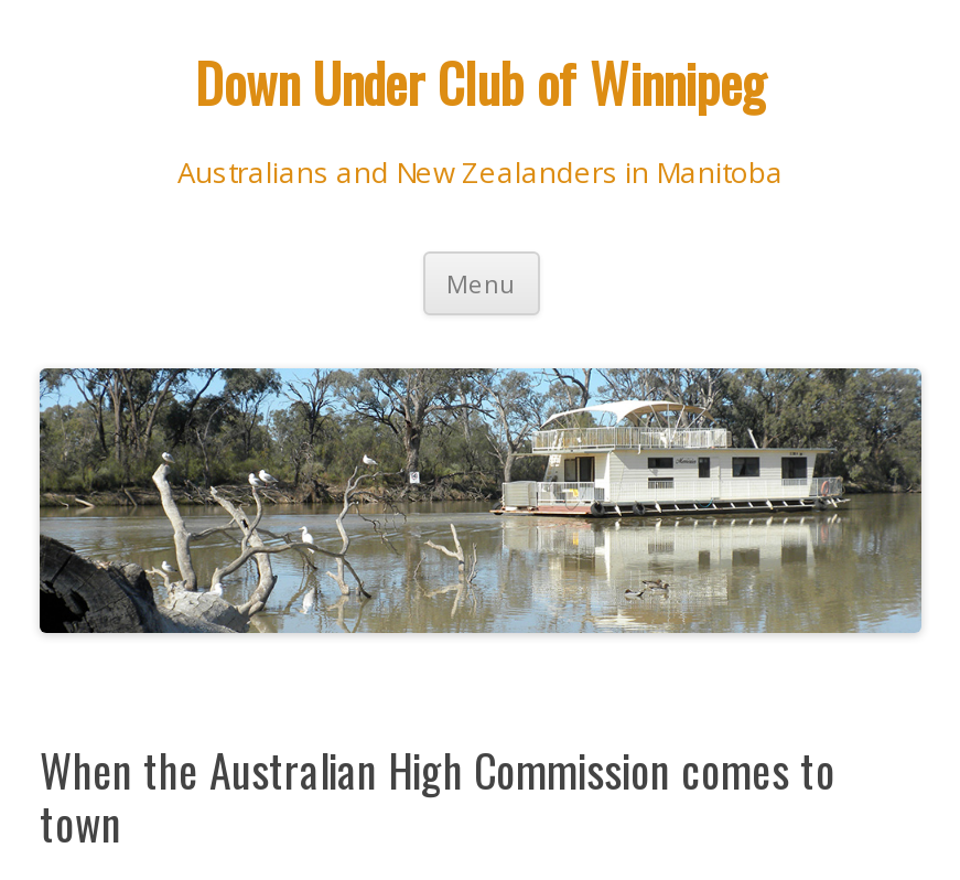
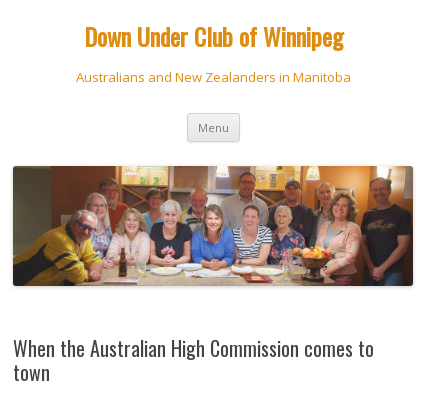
[37,366,924,635] [image] -> [12,165,414,287] [image]

